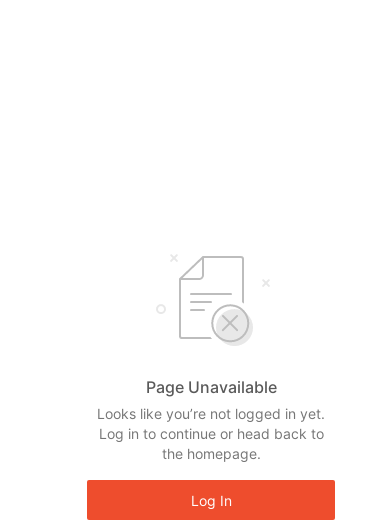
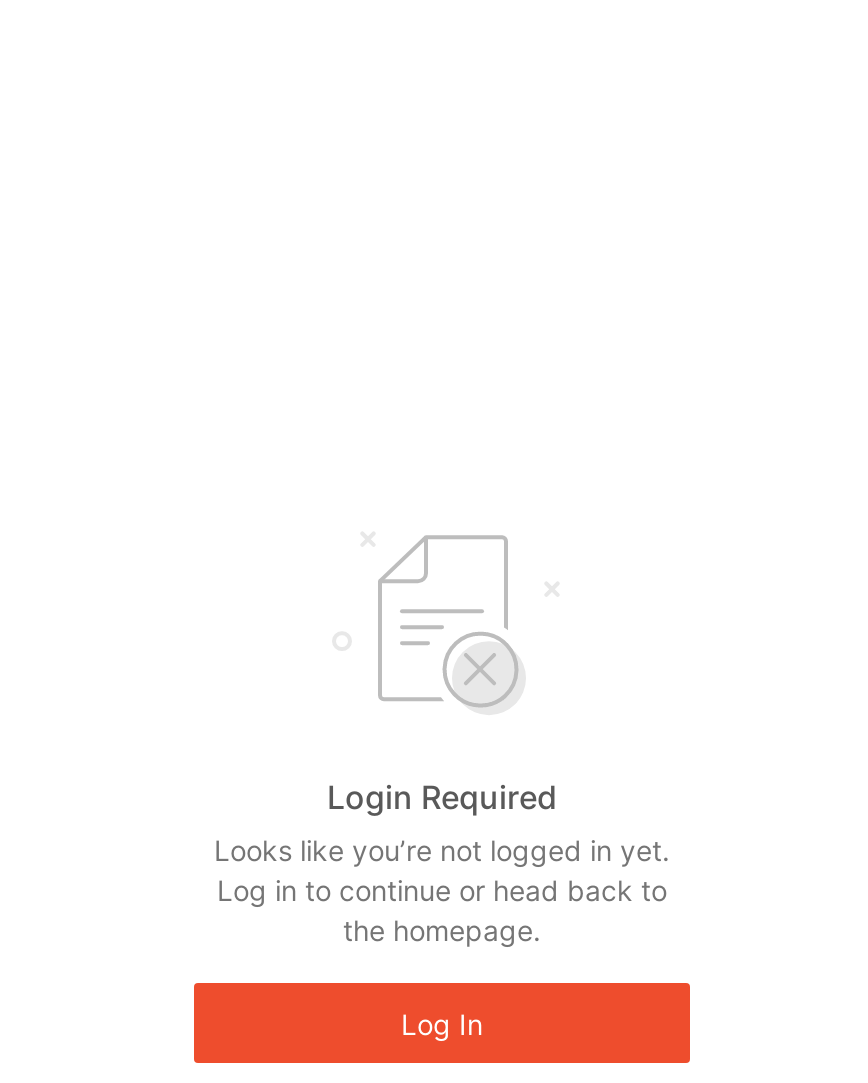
[145,377,276,397] Page Unavailable -> [327,777,557,817] Login Required

